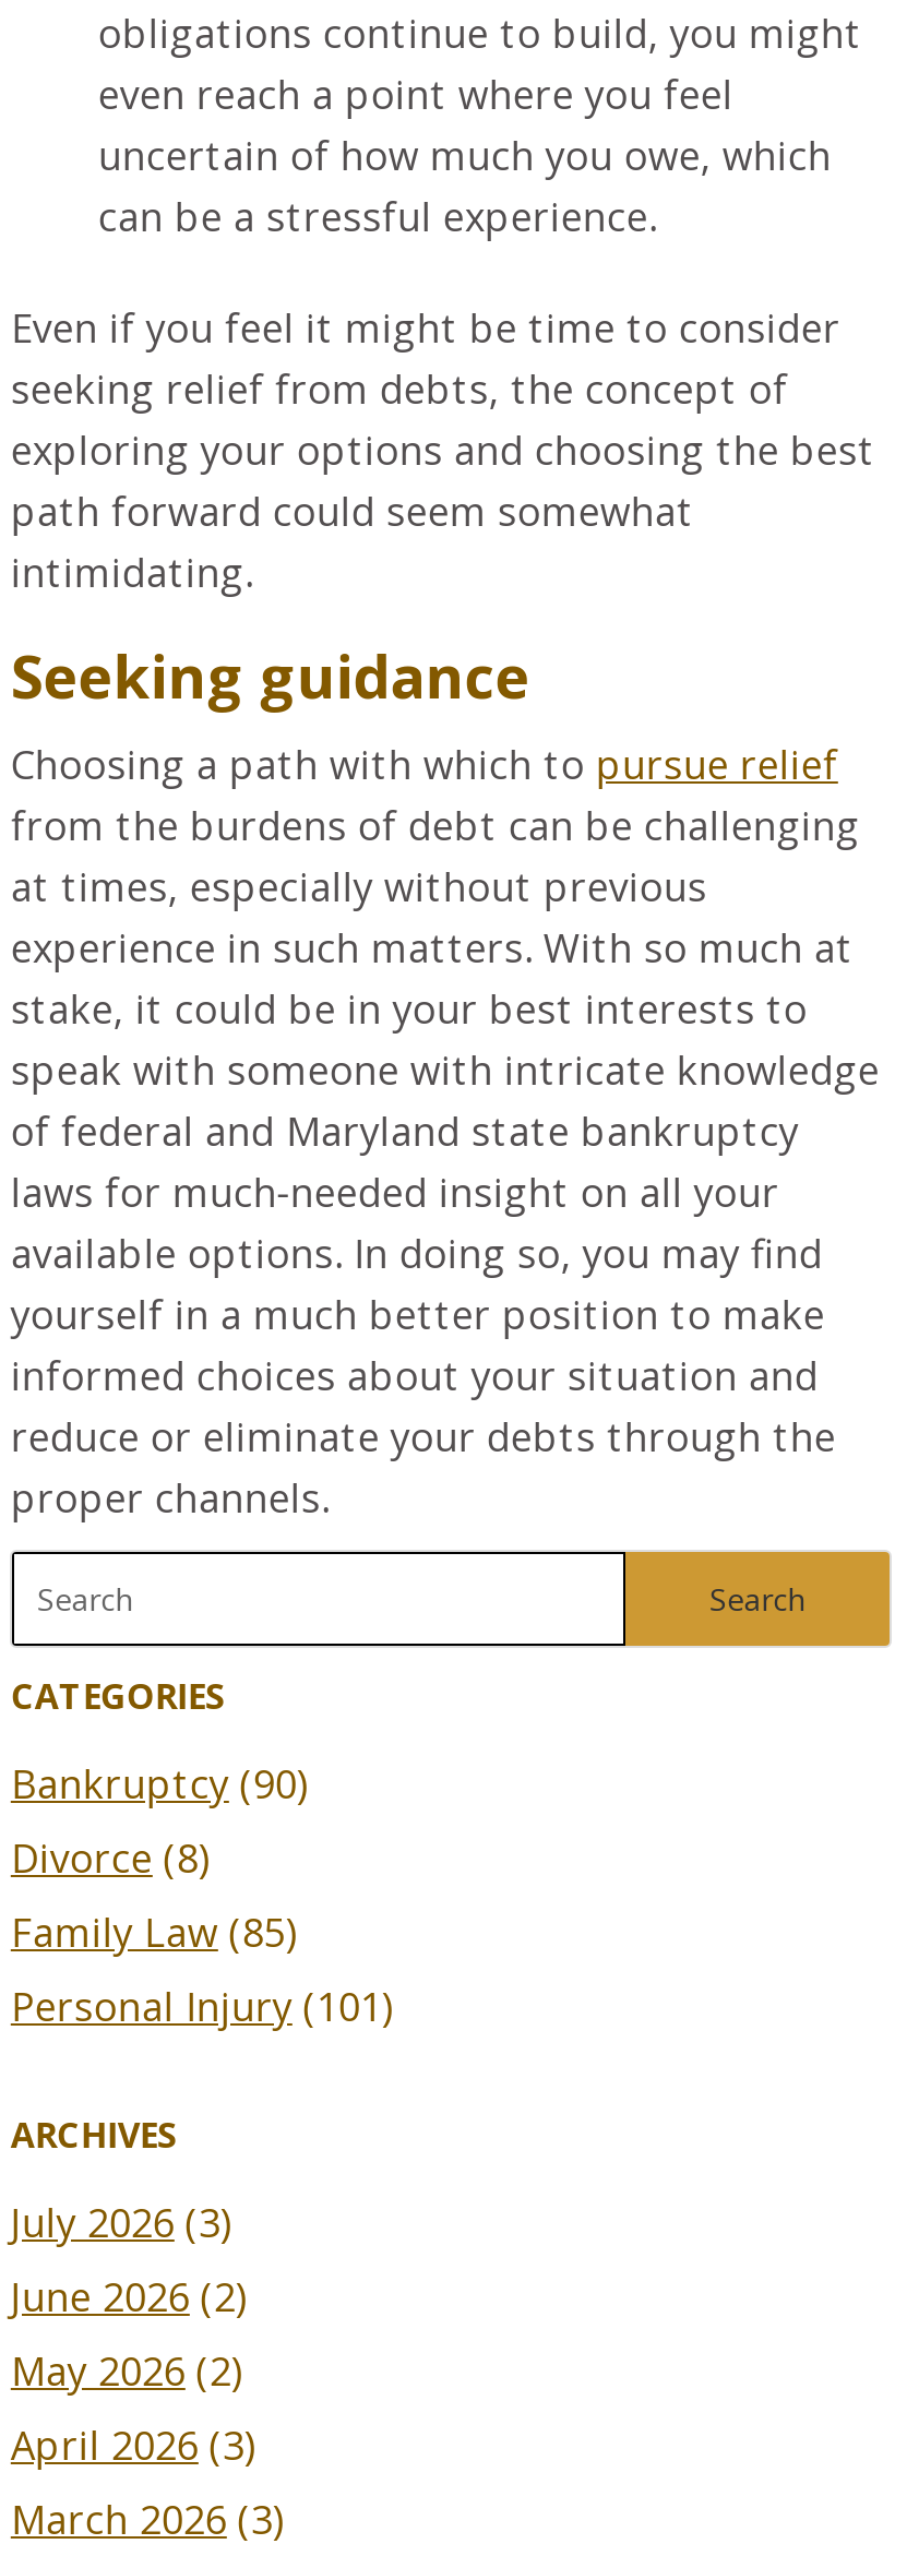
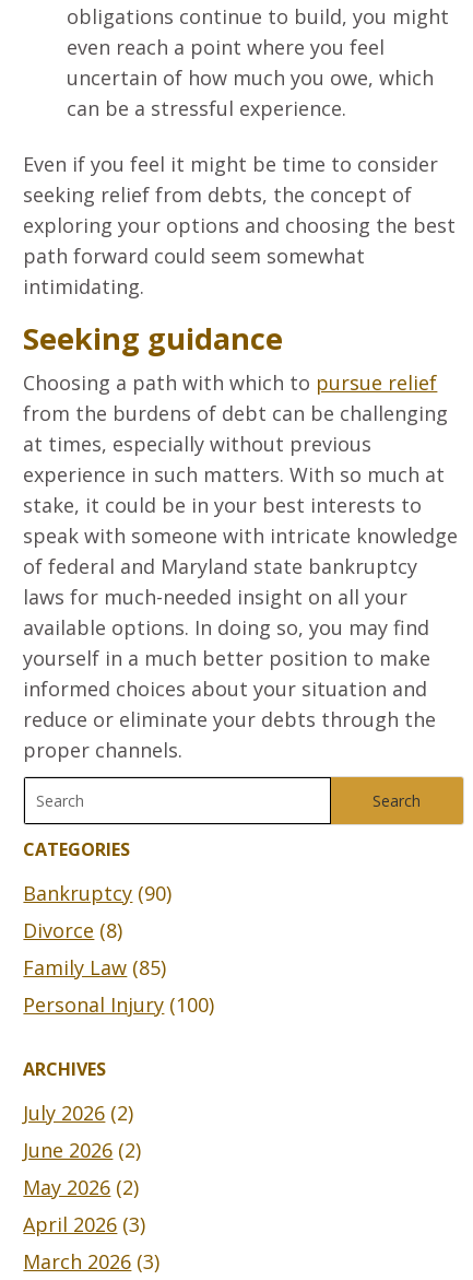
[11,1980,393,2032] Personal Injury (101) -> [23,991,215,1018] Personal Injury (100)
[11,2196,231,2248] July 2026 (3) -> [23,1100,134,1126] July 2026 (2)

